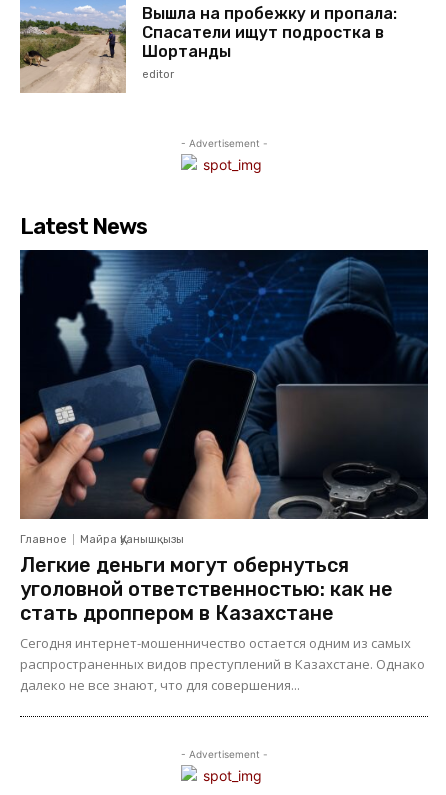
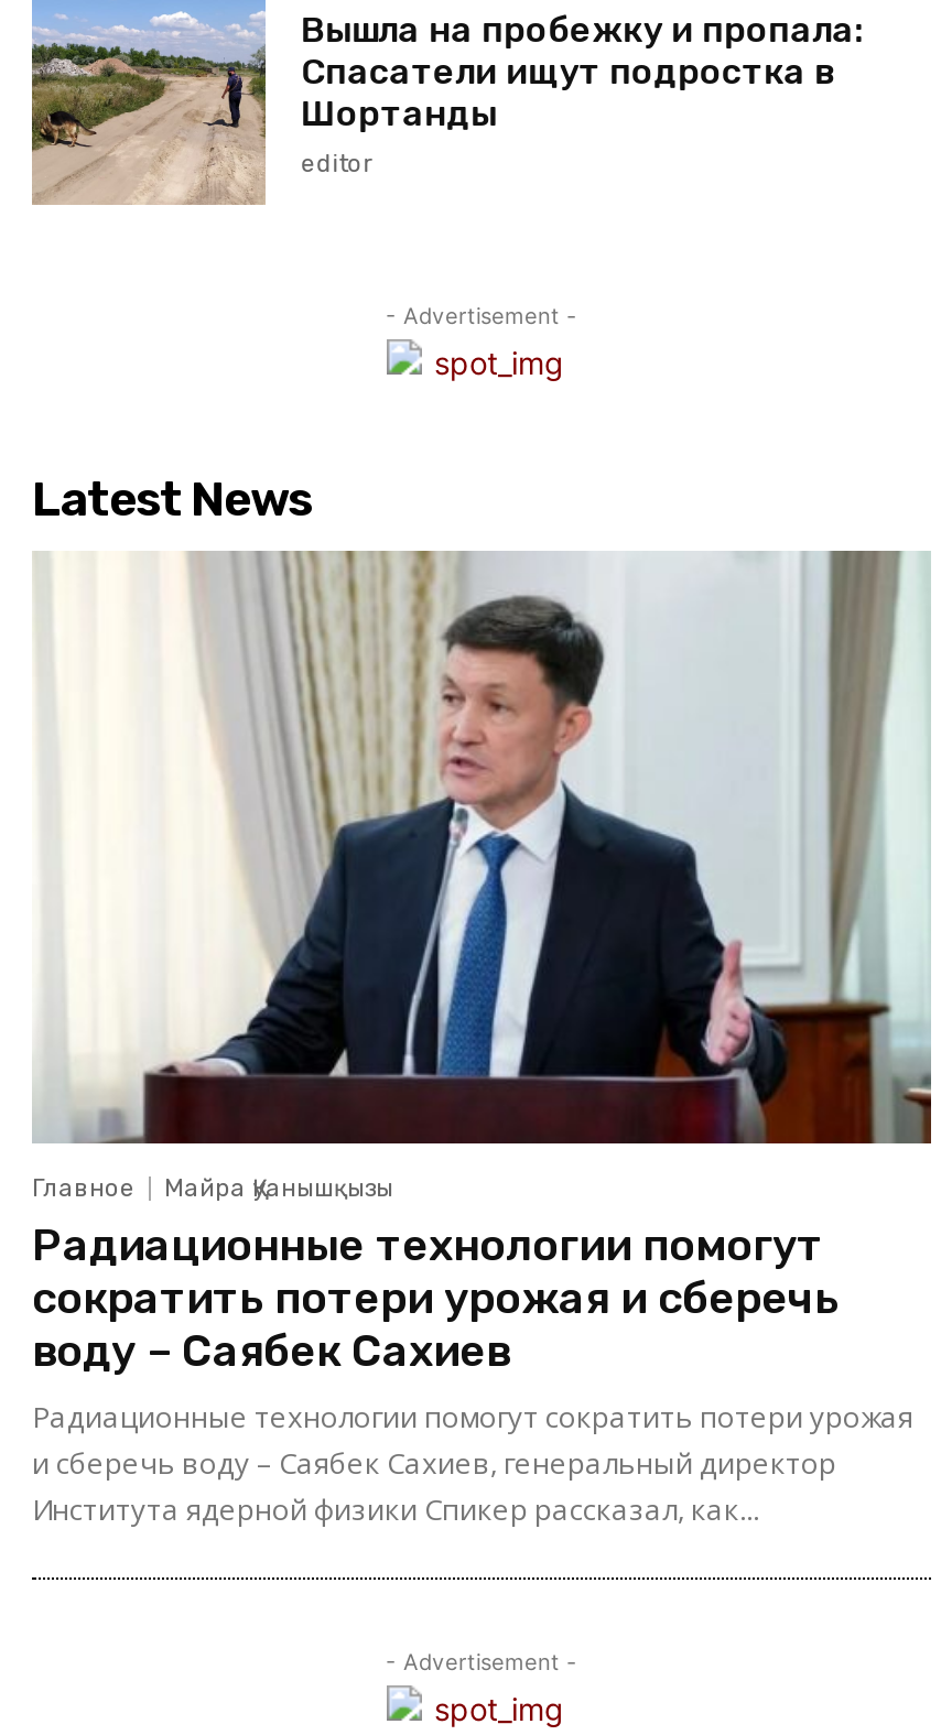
[19,249,429,694] [image] | Легкие деньги могут обернуться | уголовной ответственностью: как не | стать дроппером в Казахстане | Сегодня интернет-мошенничество остается одним из самых | распространенных видов преступлений в Казахстане. Однако | далеко не все знают, что для совершения... -> [32,549,933,1529] [image] | Радиационные технологии помогут | сократить потери урожая и сберечь | воду – Саябек Сахиев | Радиационные технологии помогут сократить потери урожая | и сберечь воду – Саябек Сахиев, генеральный директор | Института ядерной физики Спикер рассказал, как...

